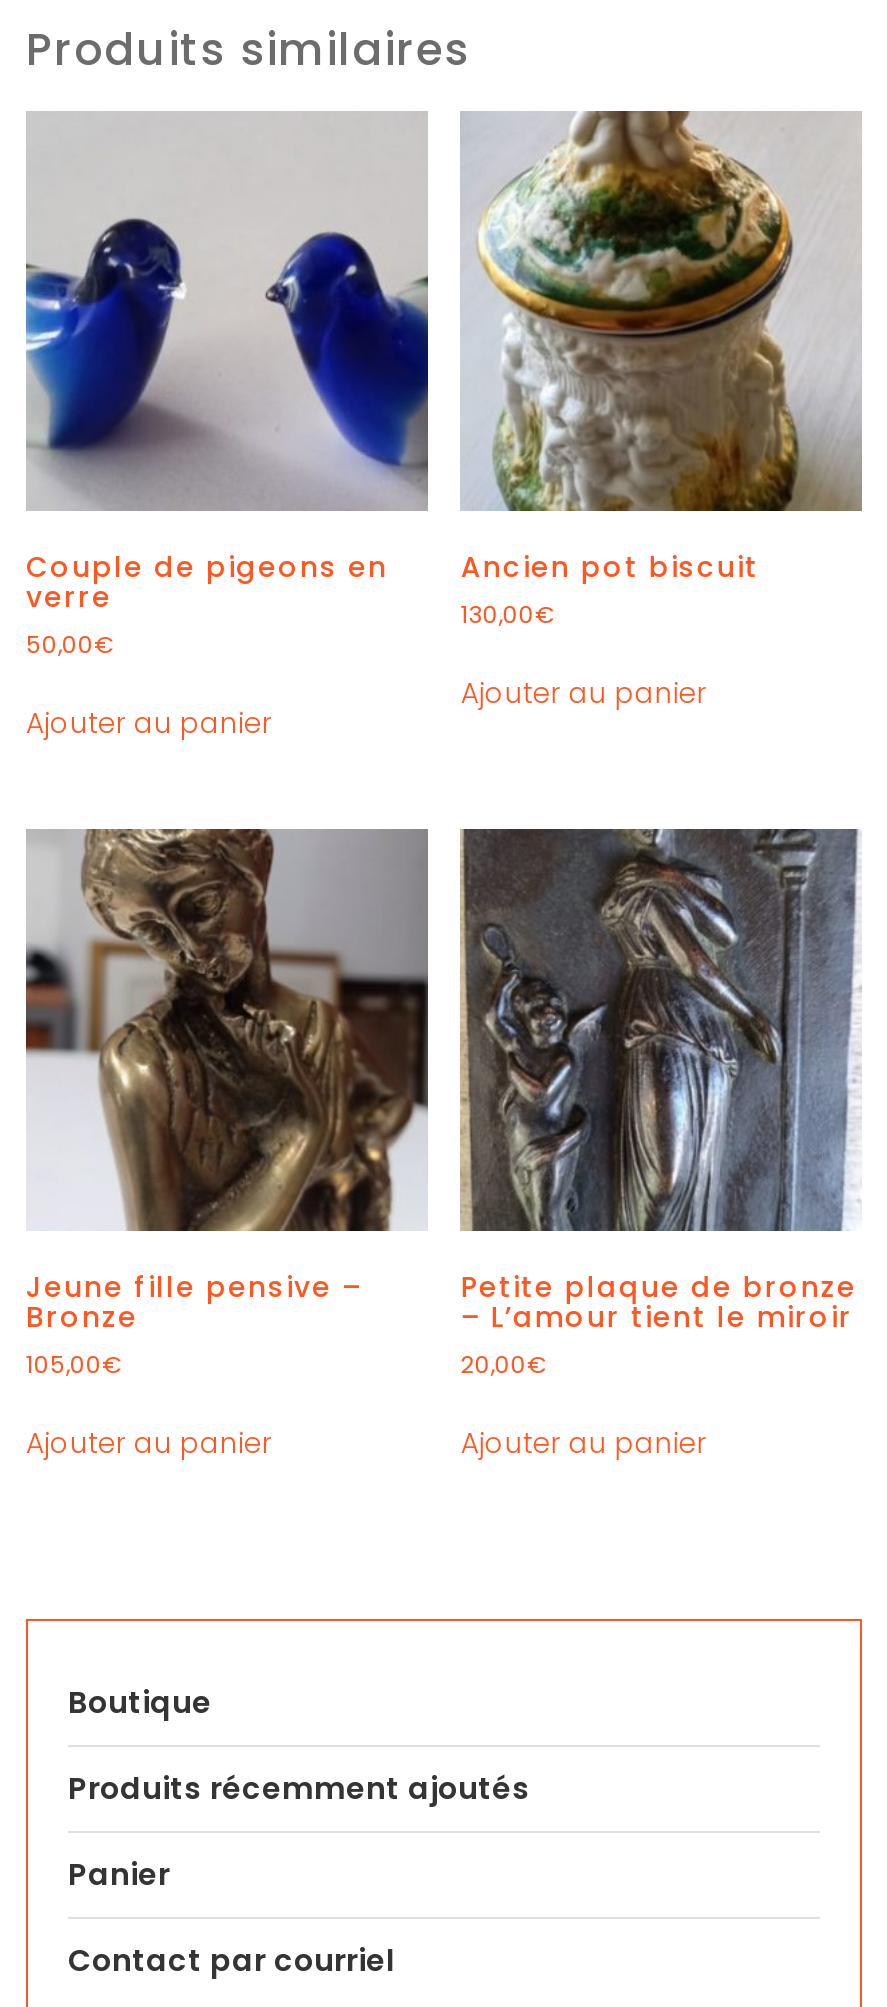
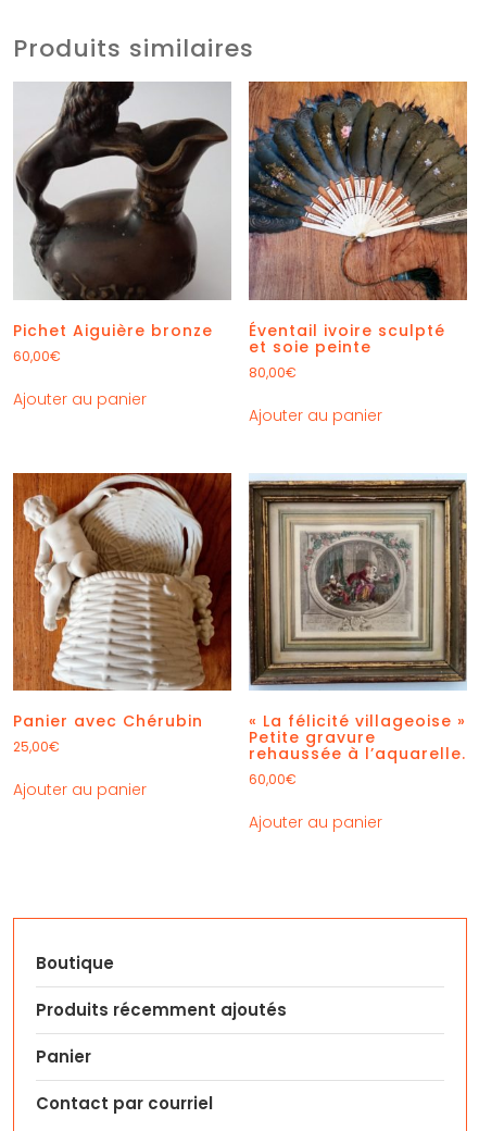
[26,110,430,661] [image] | Couple de pigeons en | verre | 50,00€ -> [13,82,231,365] [image] | Pichet Aiguière bronze | 60,00€
[460,110,862,631] [image] | Ancien pot biscuit | 130,00€ -> [248,80,467,381] [image] | Éventail ivoire sculpté | et soie peinte | 80,00€
[24,826,430,1380] [image] | Jeune fille pensive – | Bronze | 105,00€ -> [12,472,232,756] [image] | Panier avec Chérubin | 25,00€
[458,826,862,1380] [image] | Petite plaque de bronze | – L’amour tient le miroir | 20,00€ -> [249,474,467,789] [image] | « La félicité villageoise » | Petite gravure | rehaussée à l’aquarelle. | 60,00€

